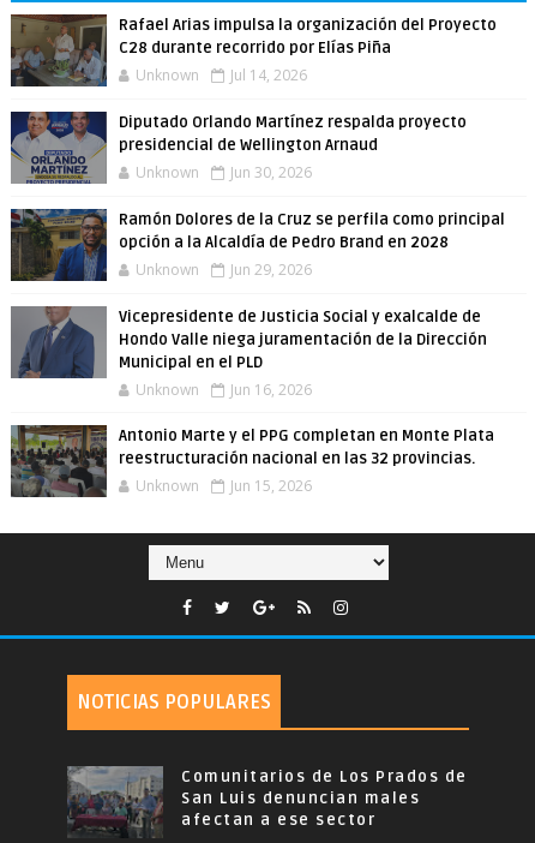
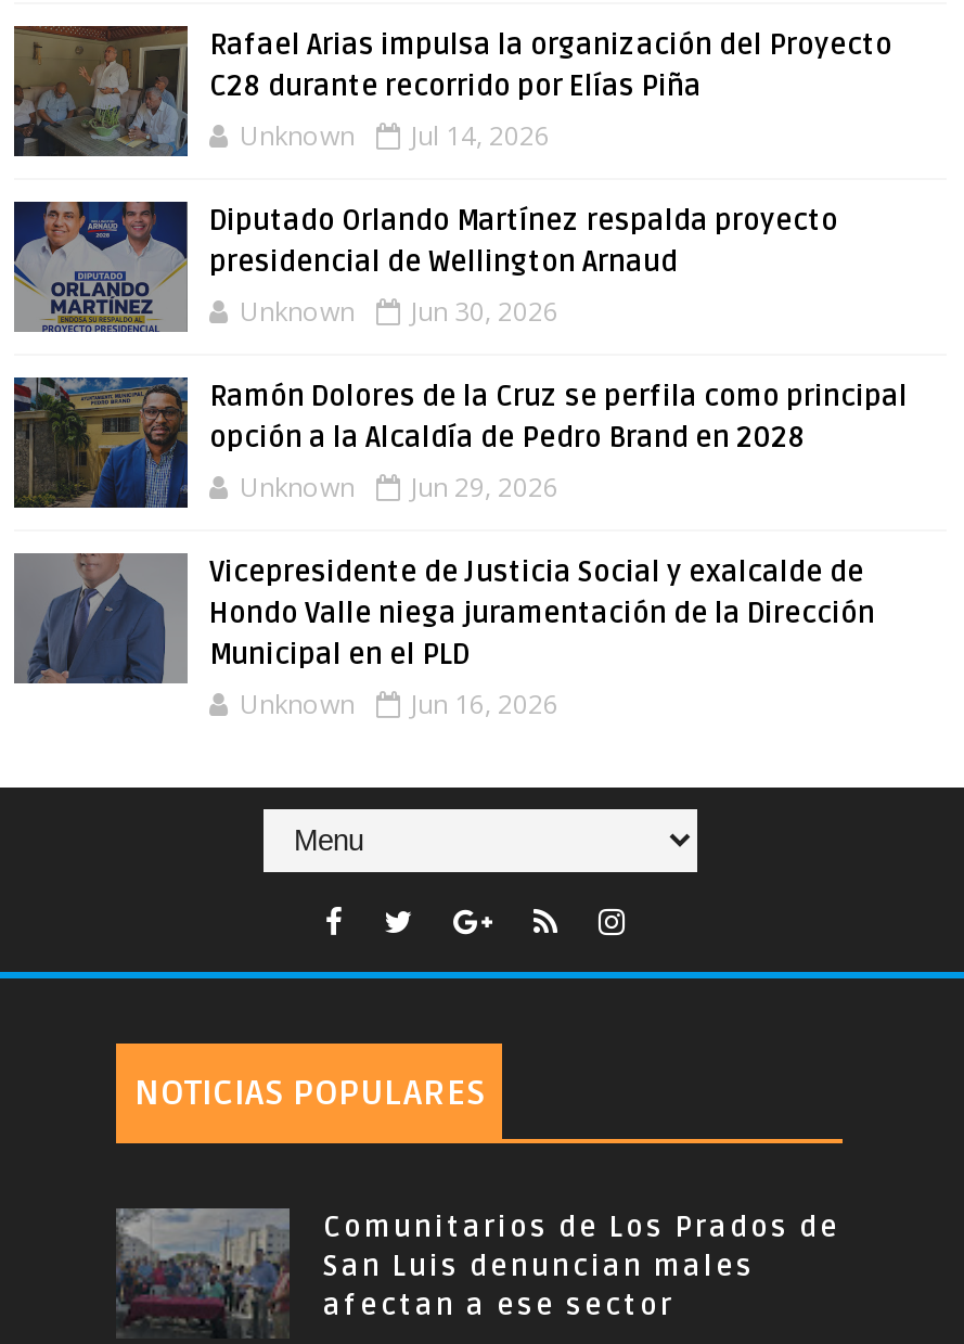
[10,424,494,498] [image] | Antonio Marte y el PPG completan en Monte Plata | reestructuración nacional en las 32 provincias. | Unknown | Jun 15, 2026 -> none

